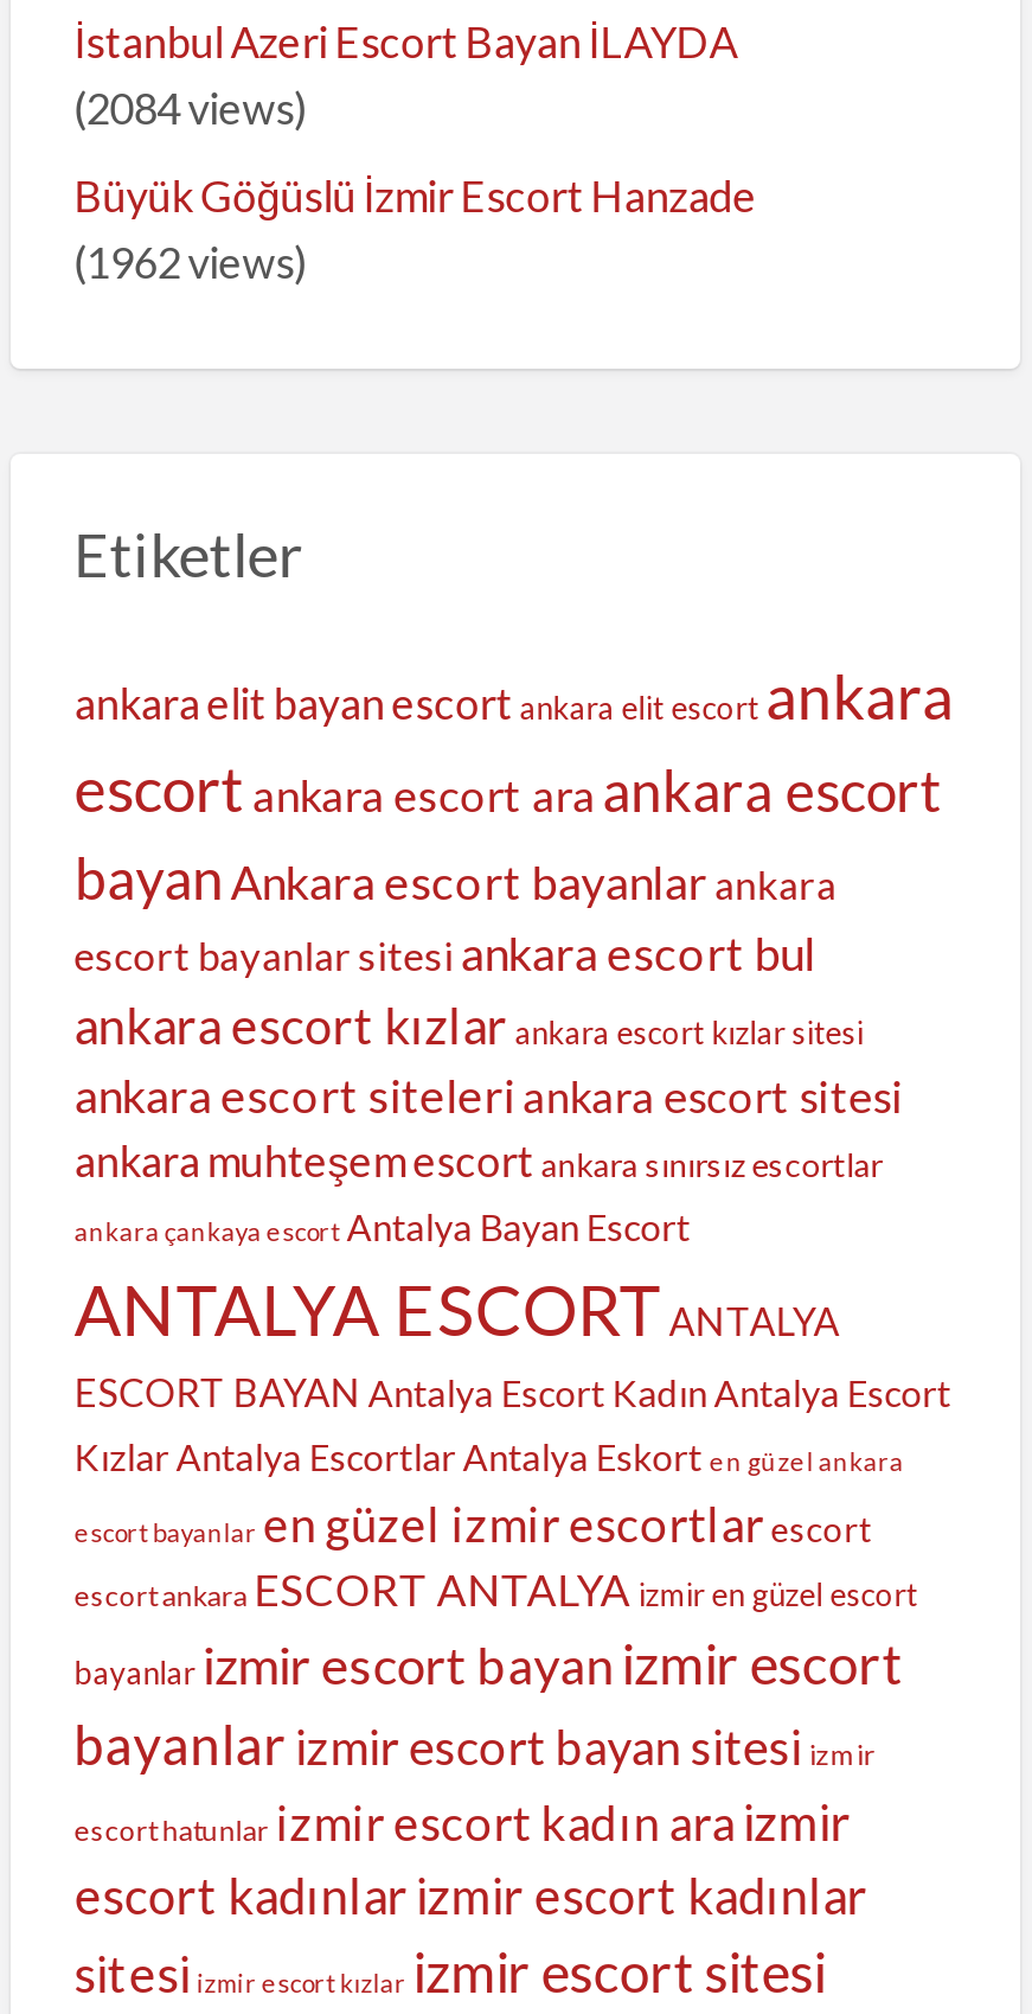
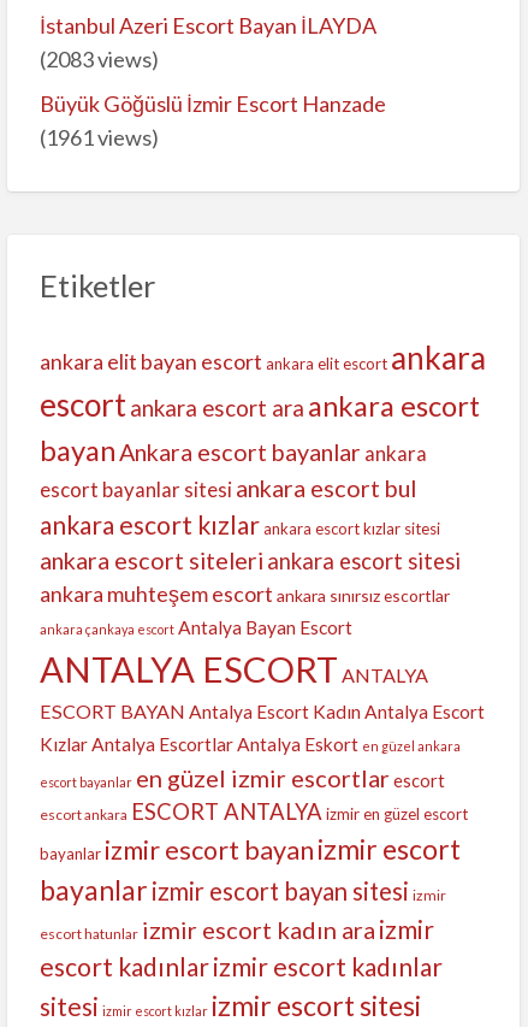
[74,82,309,134] (2084 views) -> [39,46,158,72] (2083 views)
[74,235,309,287] (1962 views) -> [39,123,158,150] (1961 views)

